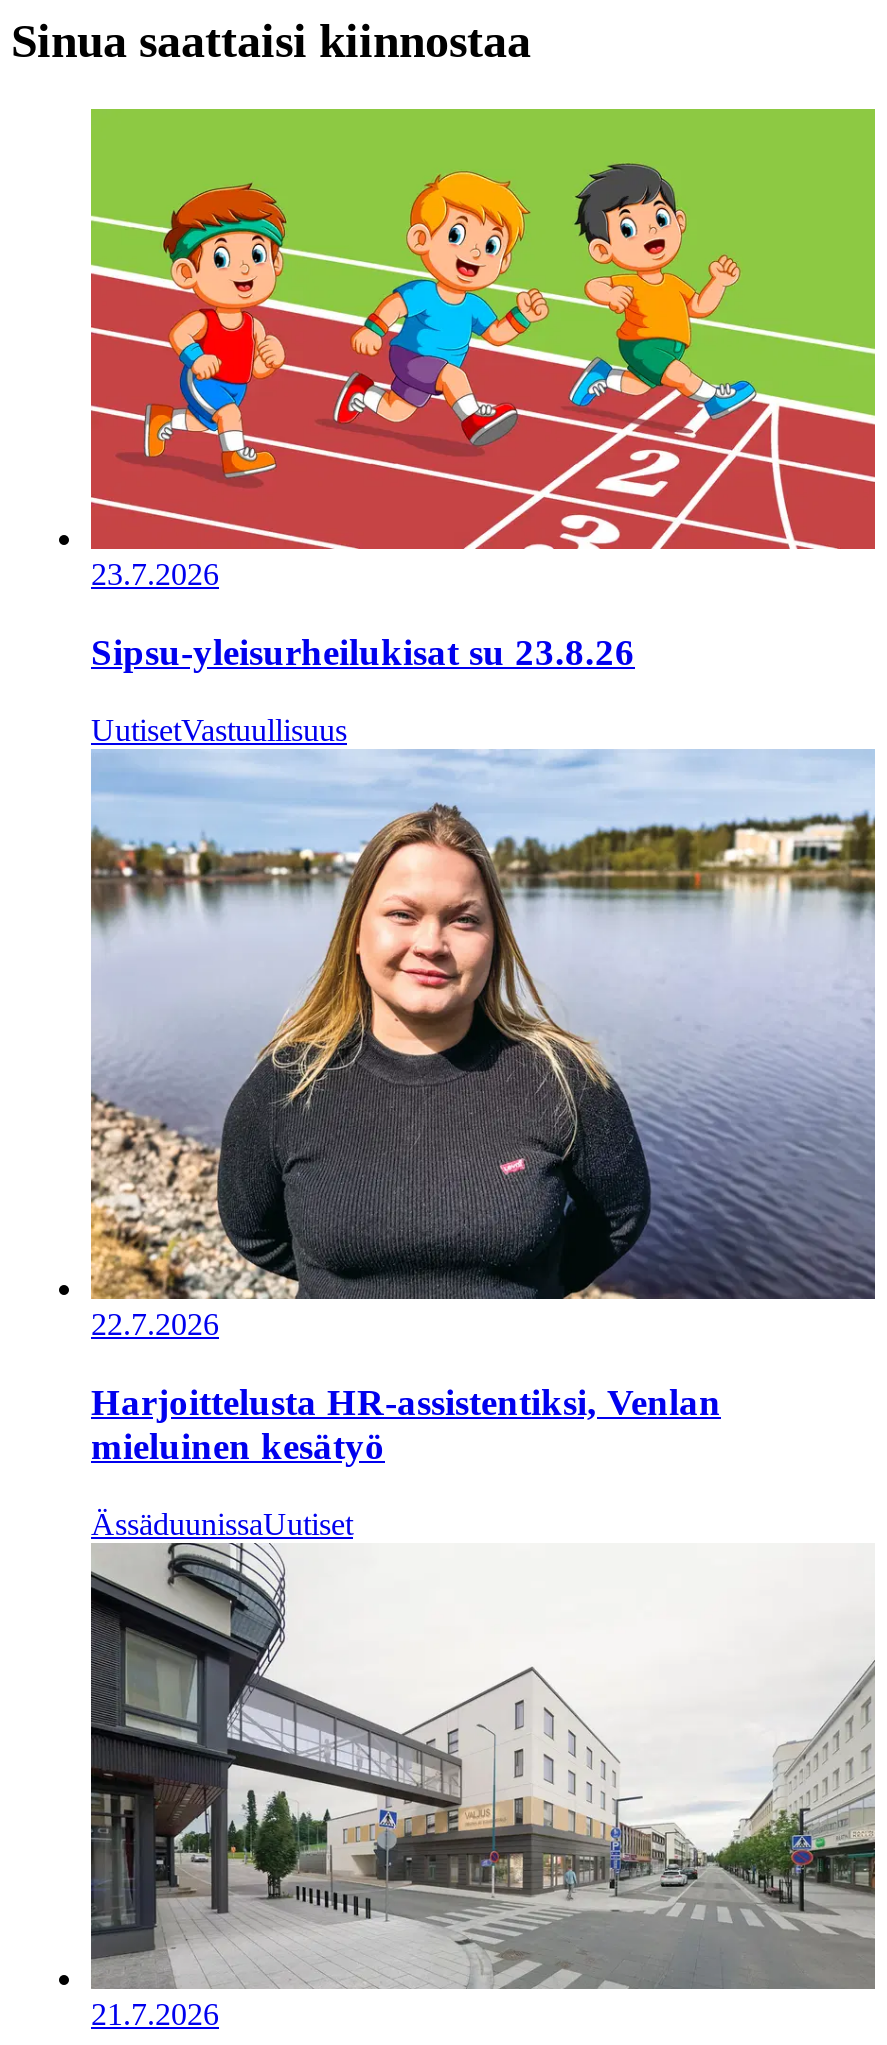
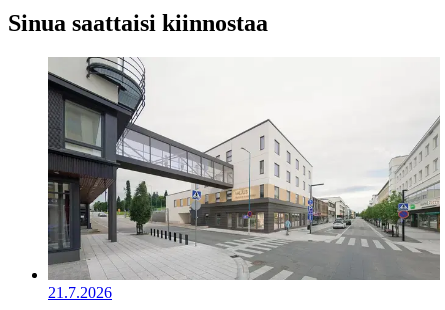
[89,107,877,746] [image] | 23.7.2026 | Sipsu-yleisurheilukisat su 23.8.26 | UutisetVastuullisuus -> none
[89,749,877,1540] [image] | 22.7.2026 | Harjoittelusta HR-assistentiksi, Venlan | mieluinen kesätyö | ÄssäduunissaUutiset -> none

